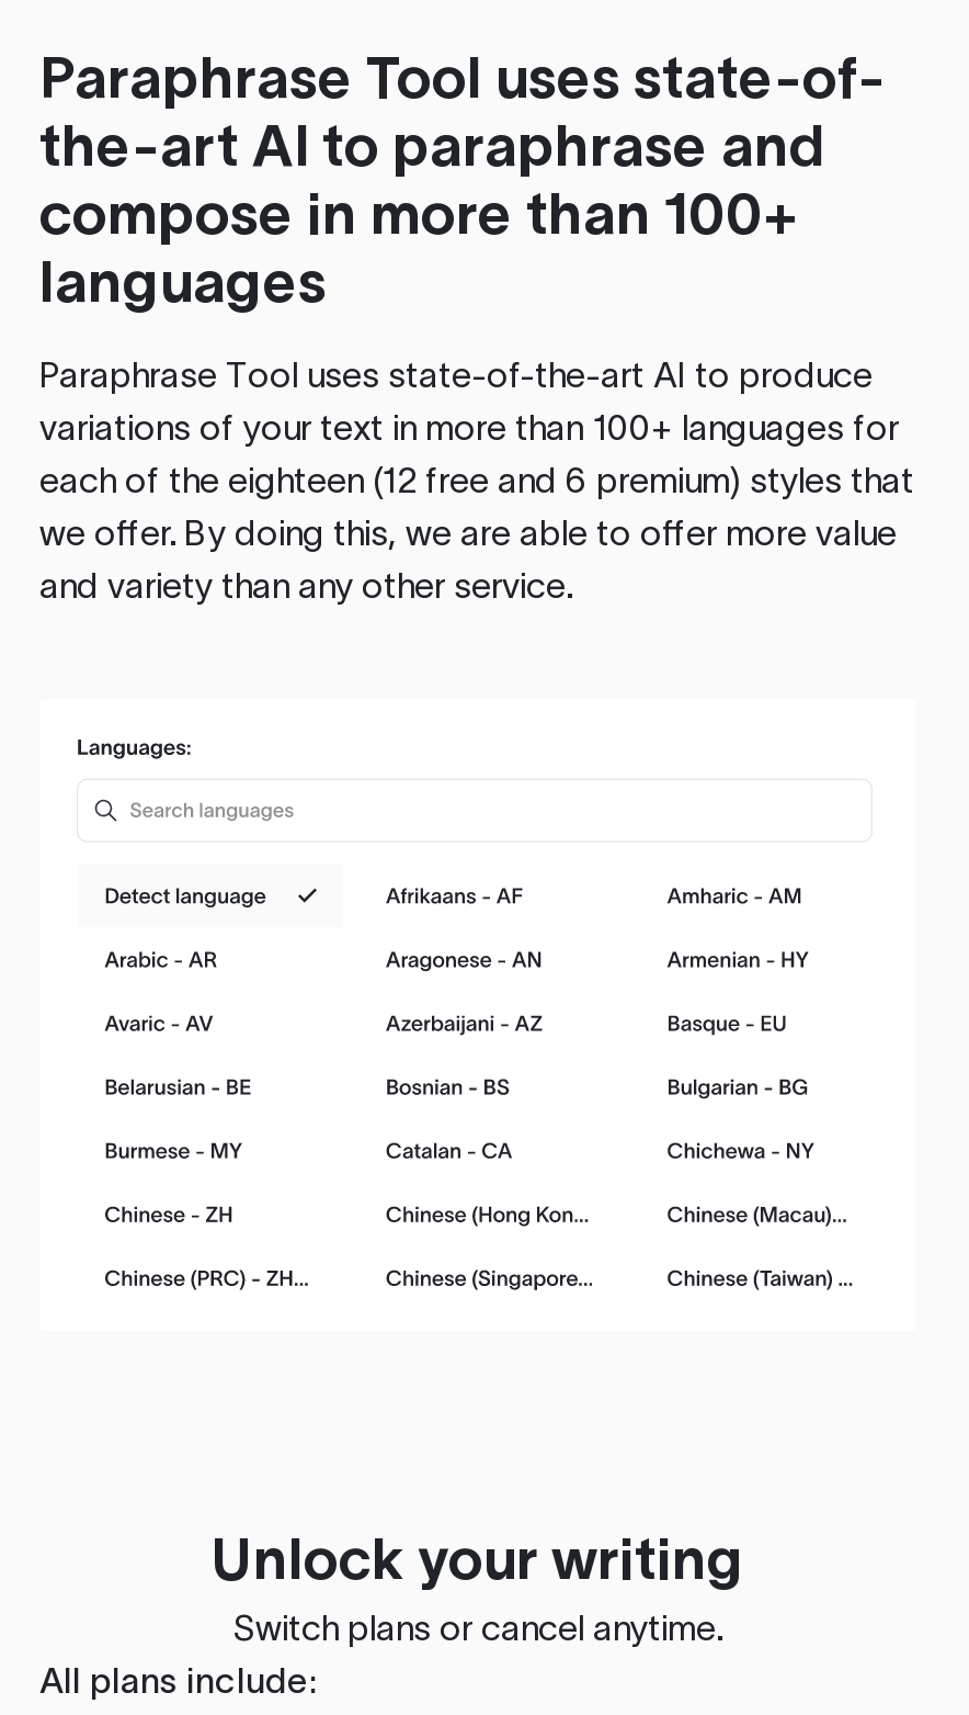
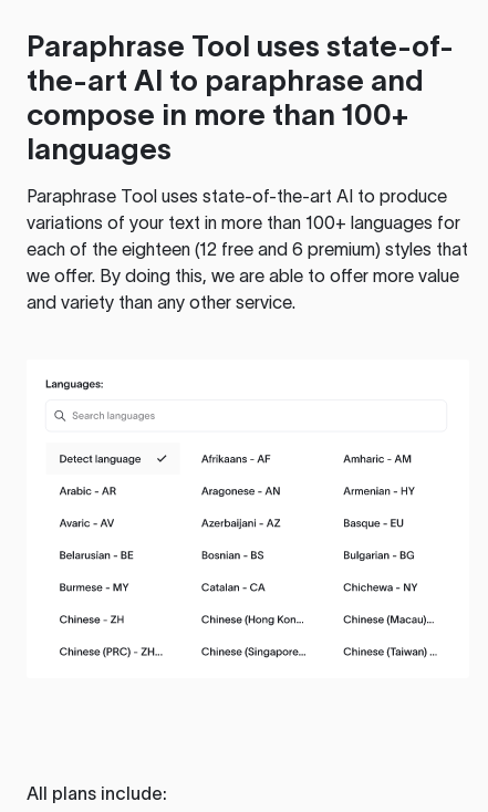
[212,1526,744,1646] Unlock your writing | Switch plans or cancel anytime. -> none

